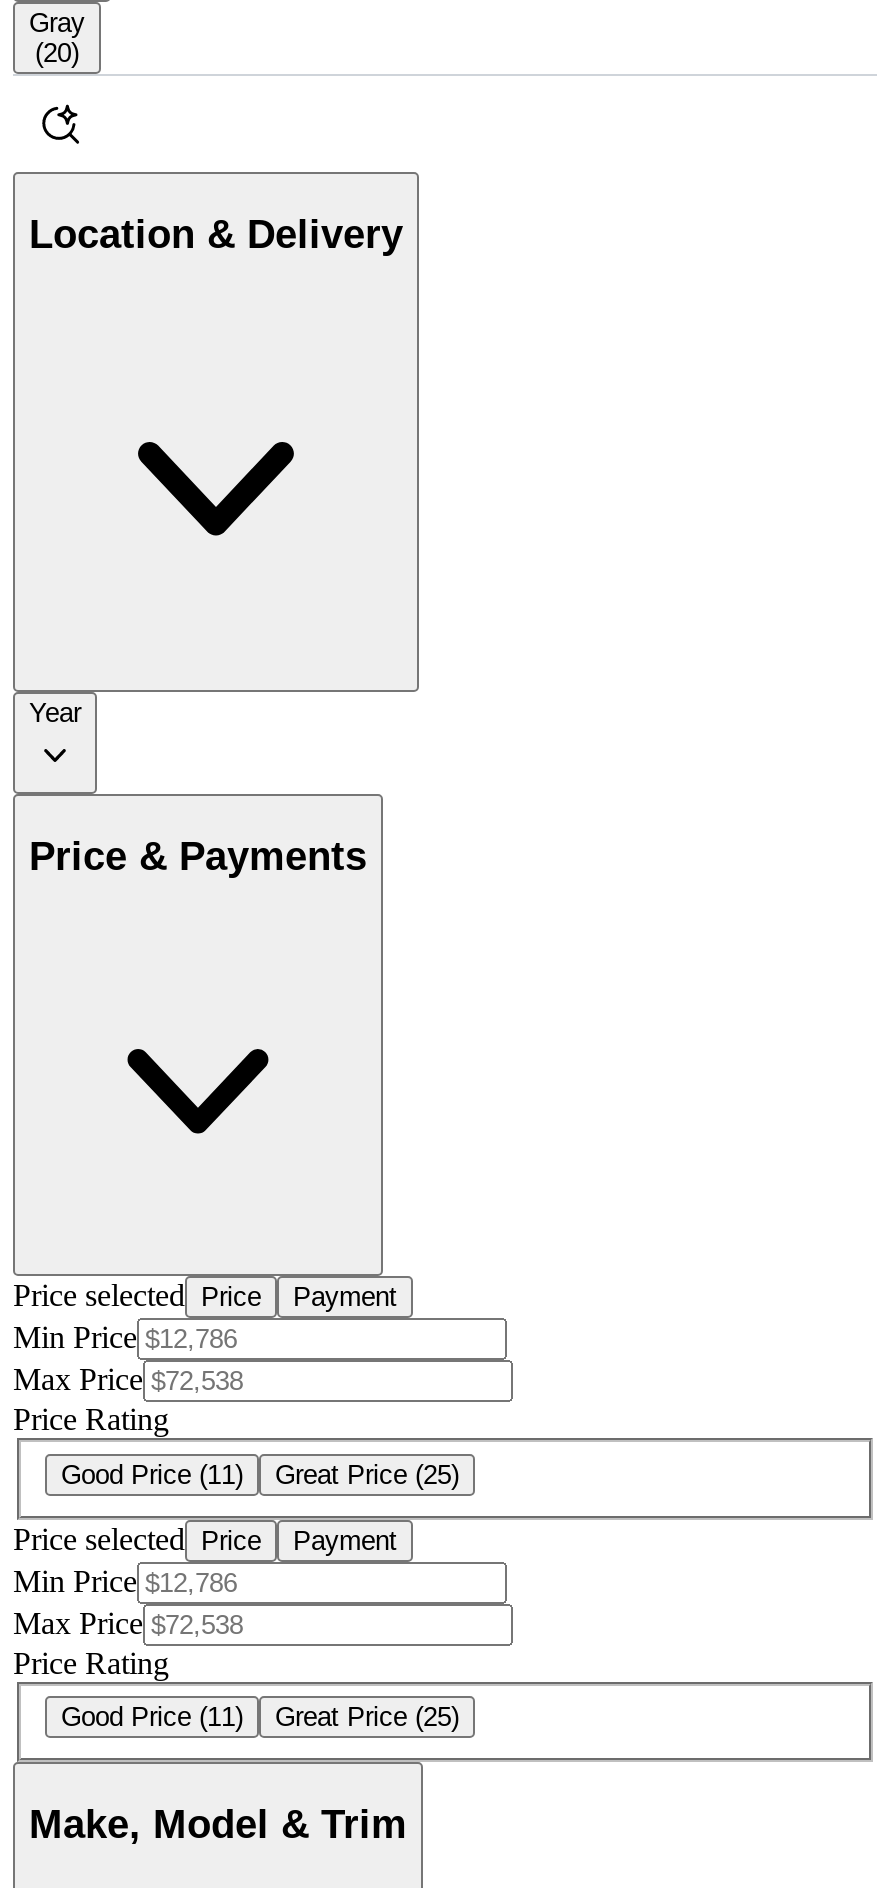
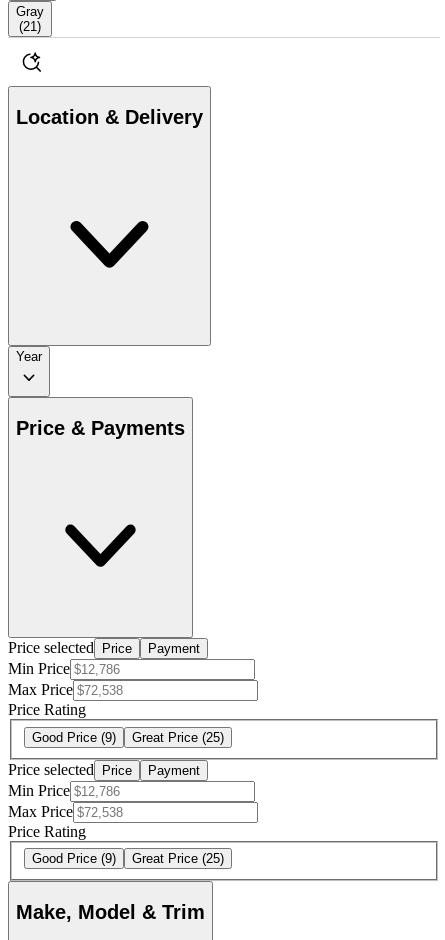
[35,38,79,68] (20) -> [19,19,41,34] (21)
[61,1460,459,1490] Good Price (11) Great Price (25) -> [32,730,224,745] Good Price (9) Great Price (25)
[61,1703,459,1733] Good Price (11) Great Price (25) -> [32,851,224,866] Good Price (9) Great Price (25)

